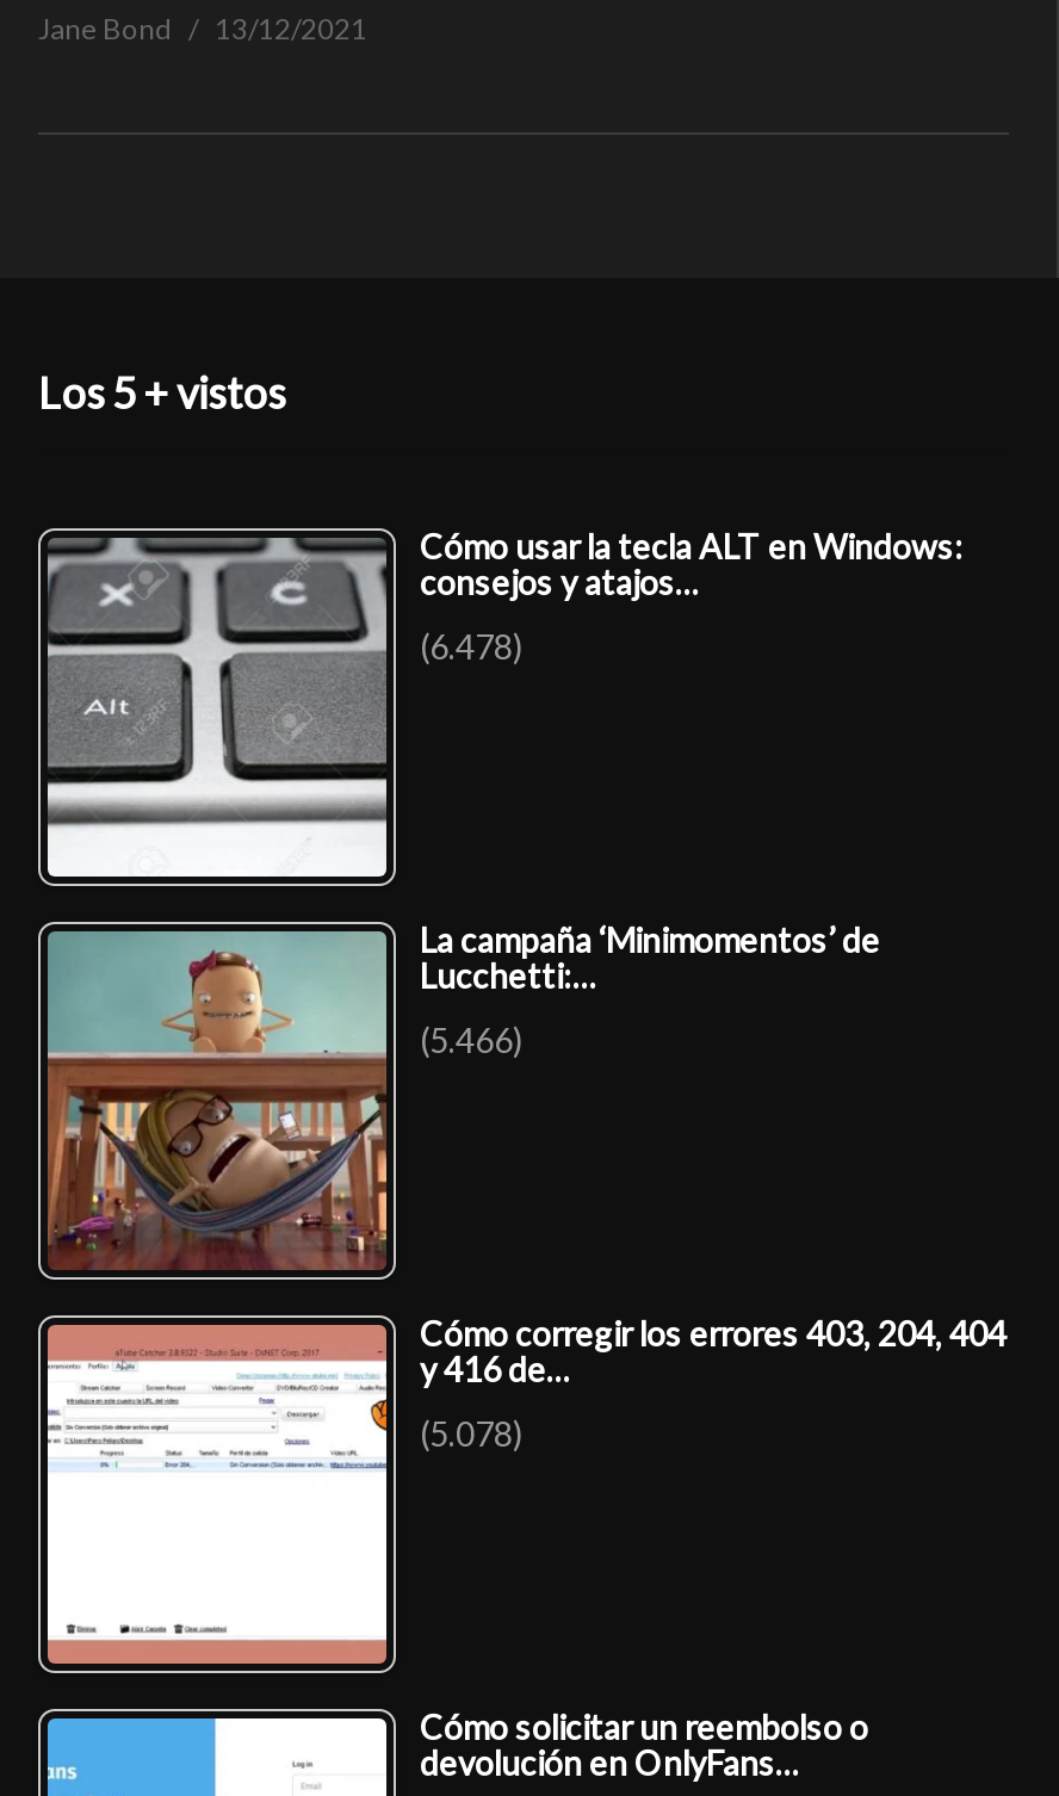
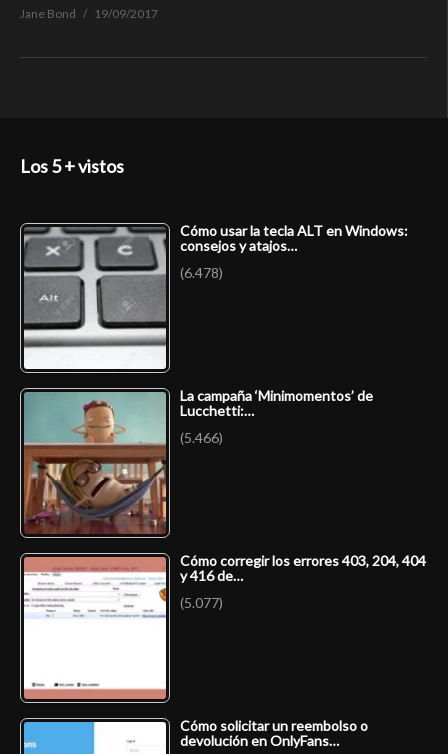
[38,12,367,48] Jane Bond 13/12/2021 -> [20,6,158,21] Jane Bond 19/09/2017
[420,1413,522,1454] (5.078) -> [180,594,223,611] (5.077)

